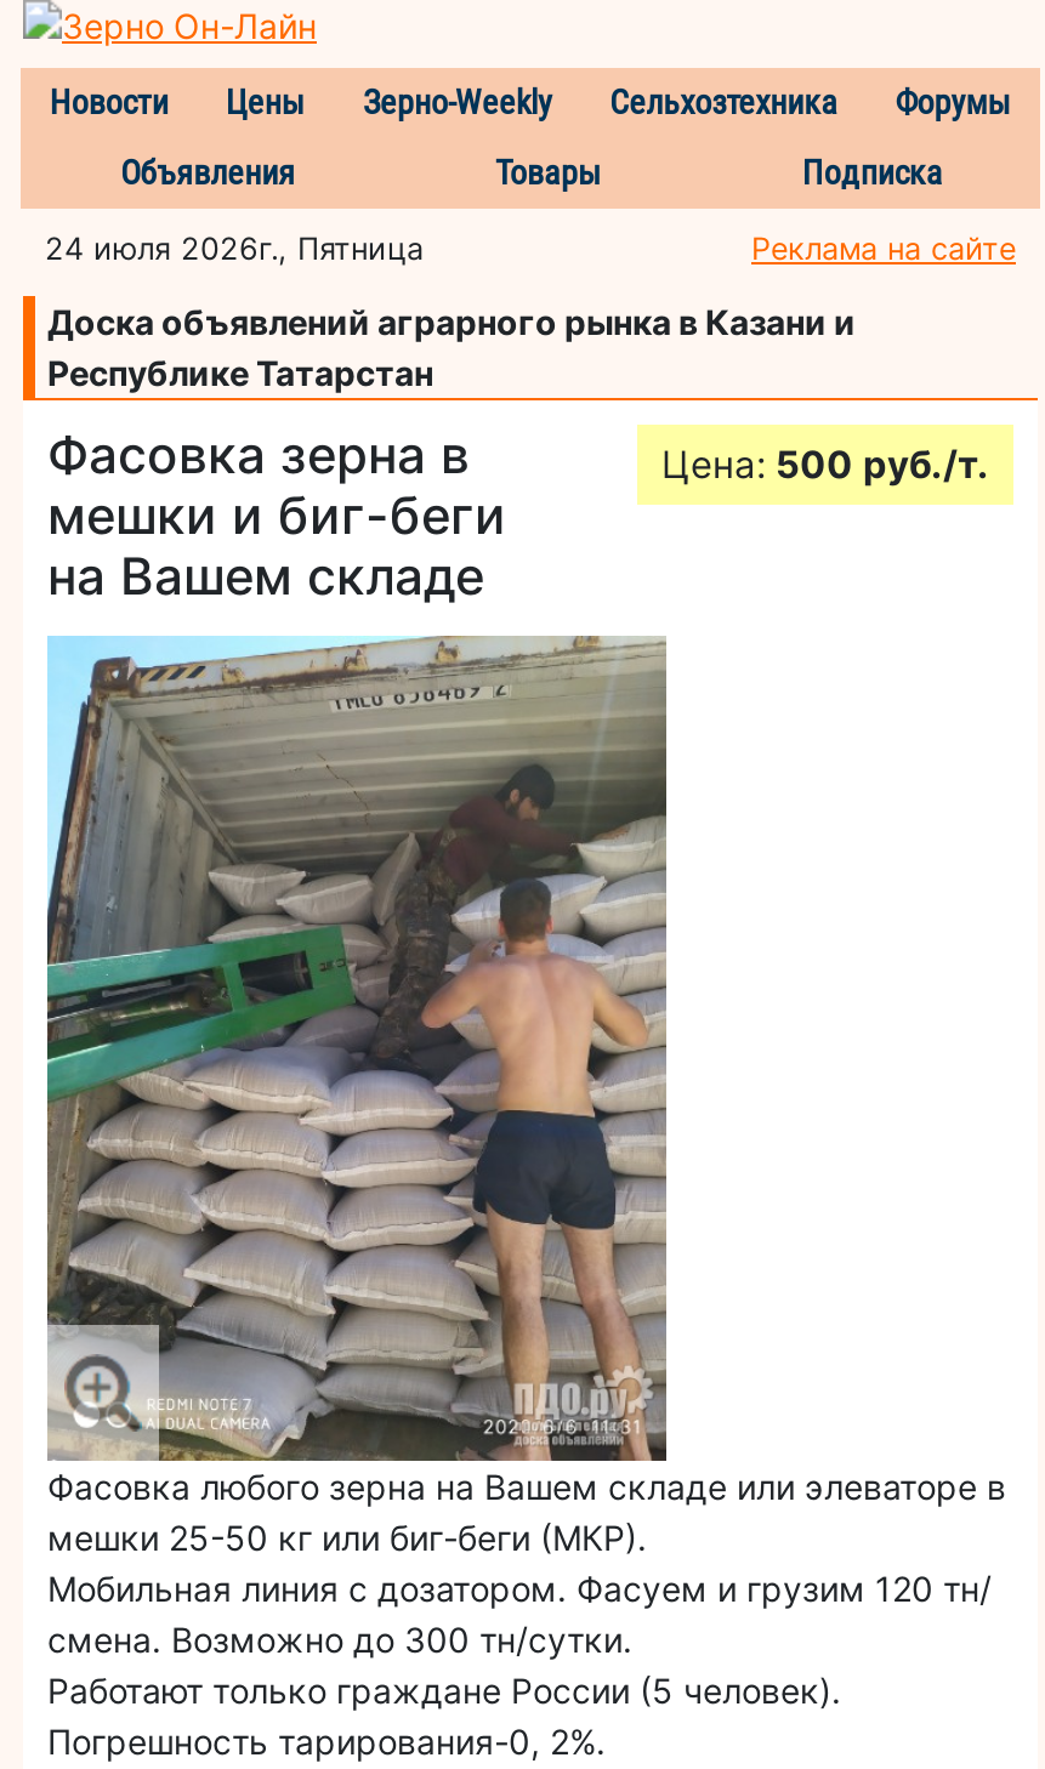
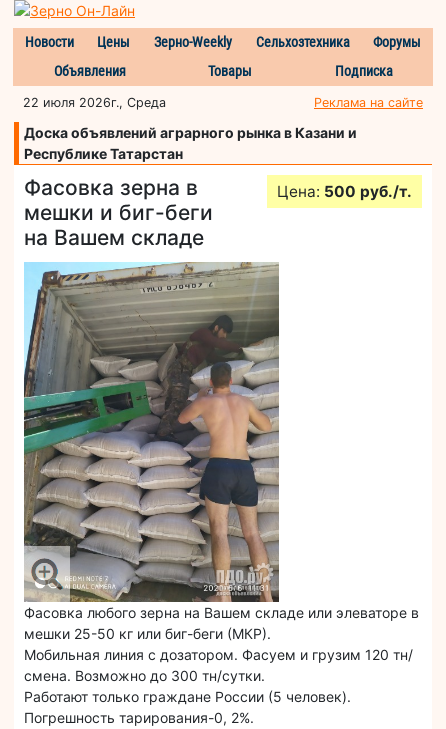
[45,230,424,266] 24 июля 2026г., Пятница -> [23,95,166,110] 22 июля 2026г., Среда

